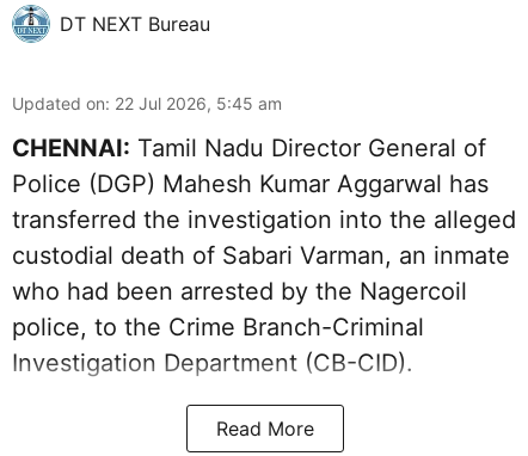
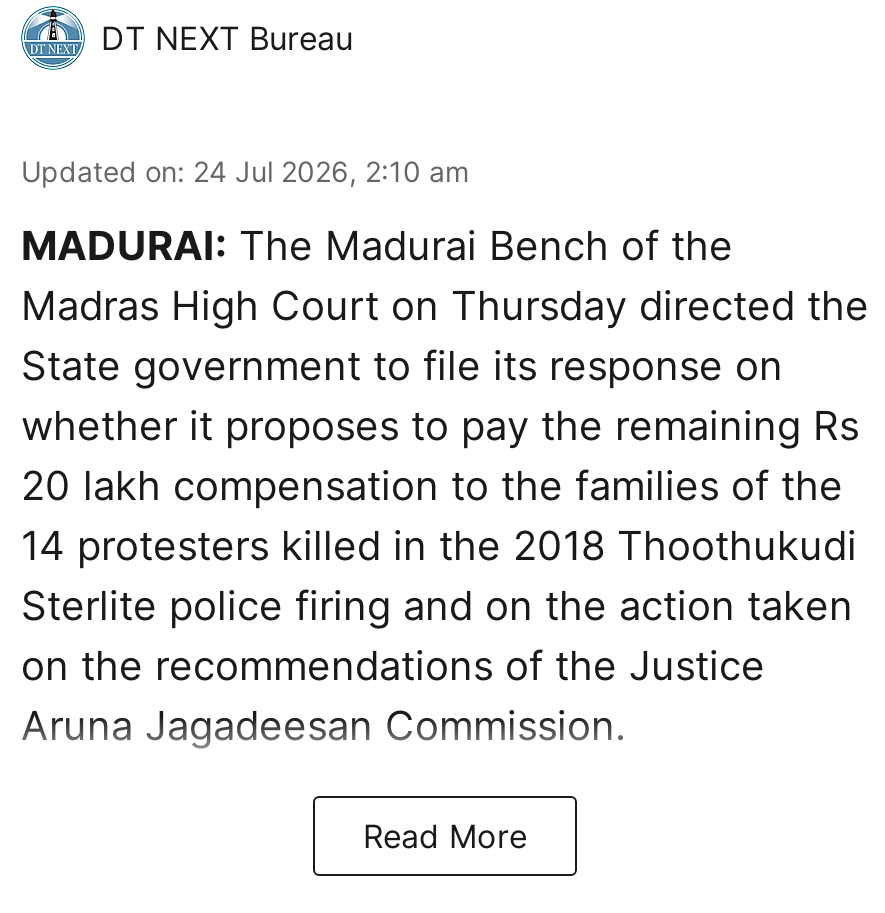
[12,93,282,113] Updated on: 22 Jul 2026, 5:45 am -> [21,154,469,188] Updated on: 24 Jul 2026, 2:10 am
[12,133,516,377] CHENNAI: Tamil Nadu Director General of | Police (DGP) Mahesh Kumar Aggarwal has | transferred the investigation into the alleged | custodial death of Sabari Varman, an inmate | who had been arrested by the Nagercoil | police, to the Crime Branch-Criminal | Investigation Department (CB-CID). -> [21,222,869,750] MADURAI: The Madurai Bench of the | Madras High Court on Thursday directed the | State government to file its response on | whether it proposes to pay the remaining Rs | 20 lakh compensation to the families of the | 14 protesters killed in the 2018 Thoothukudi | Sterlite police firing and on the action taken | on the recommendations of the Justice | Aruna Jagadeesan Commission.

